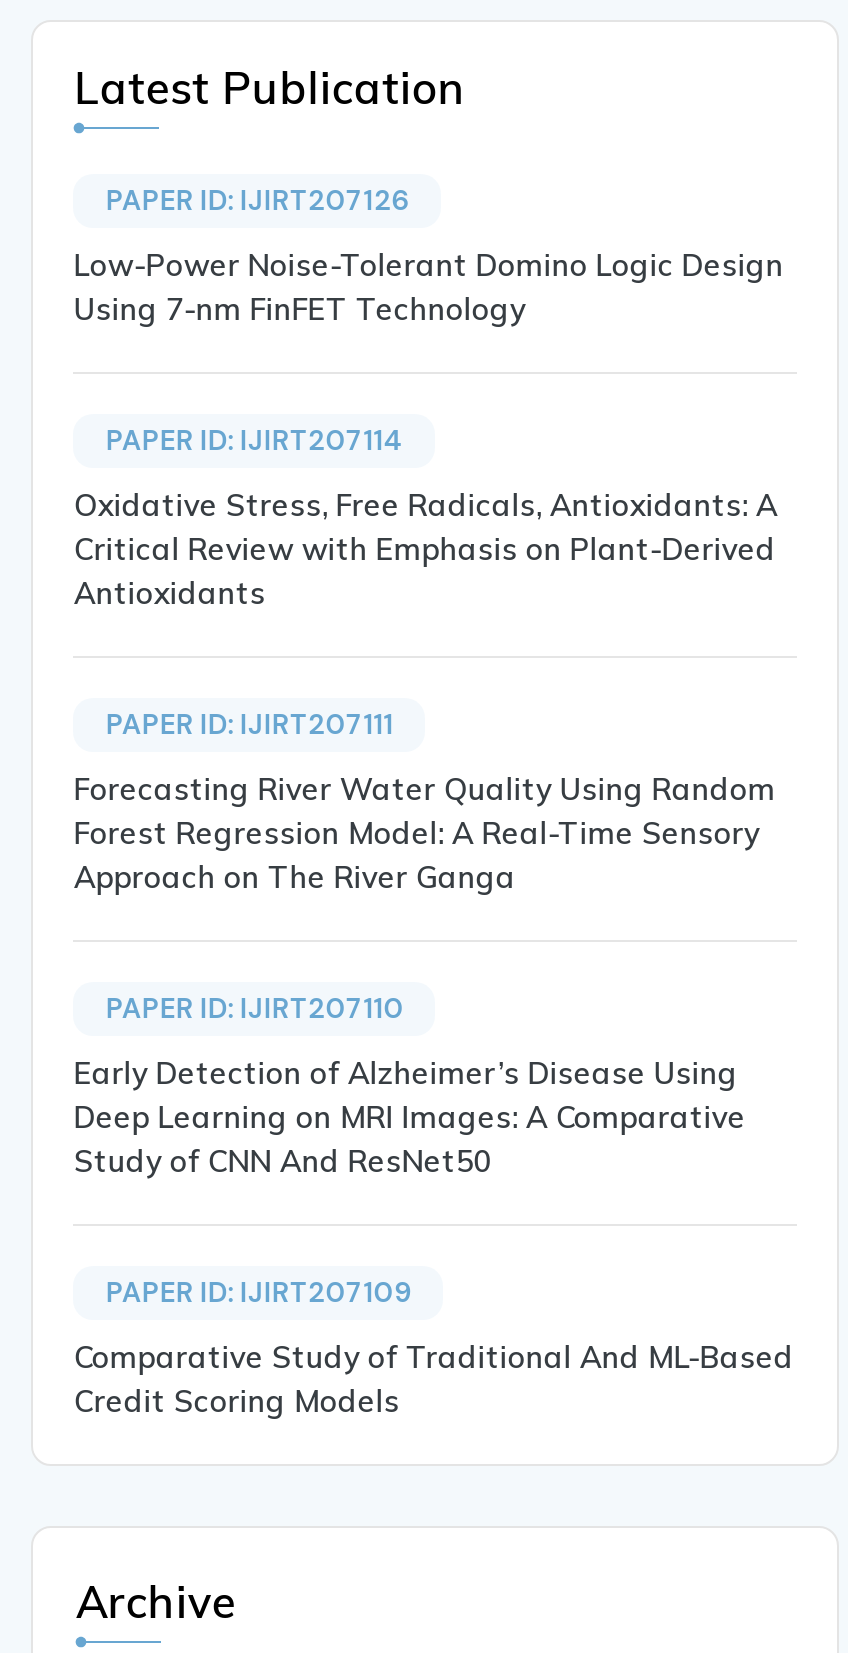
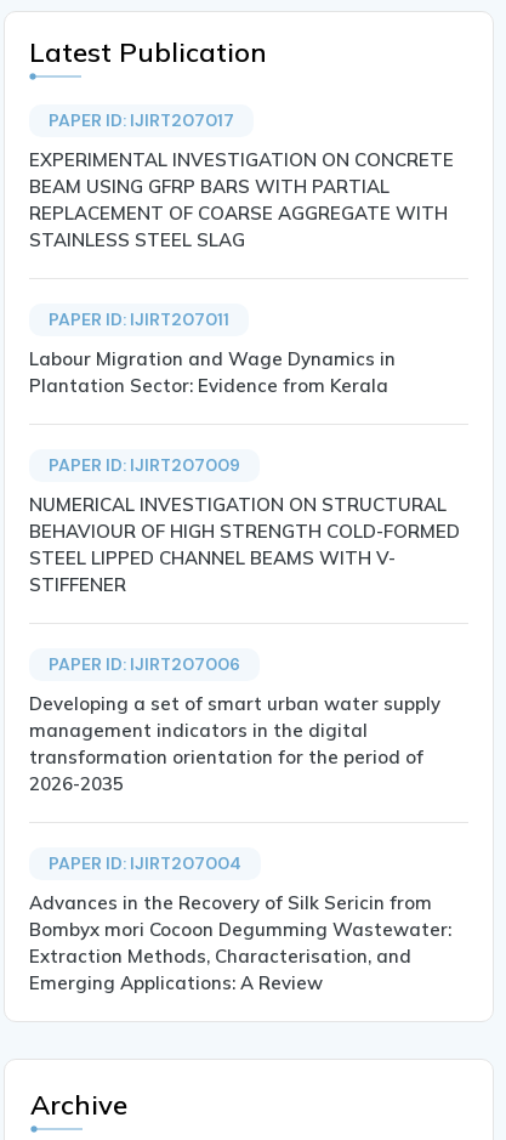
[106,181,410,217] PAPER ID: IJIRT207126 -> [49,109,235,131] PAPER ID: IJIRT207017
[74,245,784,327] Low-Power Noise-Tolerant Domino Logic Design | Using 7-nm FinFET Technology -> [30,148,454,251] EXPERIMENTAL INVESTIGATION ON CONCRETE | BEAM USING GFRP BARS WITH PARTIAL | REPLACEMENT OF COARSE AGGREGATE WITH | STAINLESS STEEL SLAG
[106,421,404,457] PAPER ID: IJIRT207114 -> [49,308,230,330] PAPER ID: IJIRT207011
[74,485,778,611] Oxidative Stress, Free Radicals, Antioxidants: A | Critical Review with Emphasis on Plant-Derived | Antioxidants -> [30,347,396,397] Labour Migration and Wage Dynamics in | Plantation Sector: Evidence from Kerala
[106,705,394,741] PAPER ID: IJIRT207111 -> [49,454,241,475] PAPER ID: IJIRT207009
[74,769,776,895] Forecasting River Water Quality Using Random | Forest Regression Model: A Real-Time Sensory | Approach on The River Ganga -> [30,492,460,596] NUMERICAL INVESTIGATION ON STRUCTURAL | BEHAVIOUR OF HIGH STRENGTH COLD-FORMED | STEEL LIPPED CHANNEL BEAMS WITH V- | STIFFENER
[106,989,404,1025] PAPER ID: IJIRT207110 -> [49,653,241,675] PAPER ID: IJIRT207006
[74,1053,746,1179] Early Detection of Alzheimer’s Disease Using | Deep Learning on MRI Images: A Comparative | Study of CNN And ResNet50 -> [30,692,441,795] Developing a set of smart urban water supply | management indicators in the digital | transformation orientation for the period of | 2026-2035
[106,1273,412,1309] PAPER ID: IJIRT207109 -> [49,852,242,874] PAPER ID: IJIRT207004
[74,1337,794,1419] Comparative Study of Traditional And ML-Based | Credit Scoring Models -> [30,891,452,994] Advances in the Recovery of Silk Sericin from | Bombyx mori Cocoon Degumming Wastewater: | Extraction Methods, Characterisation, and | Emerging Applications: A Review

